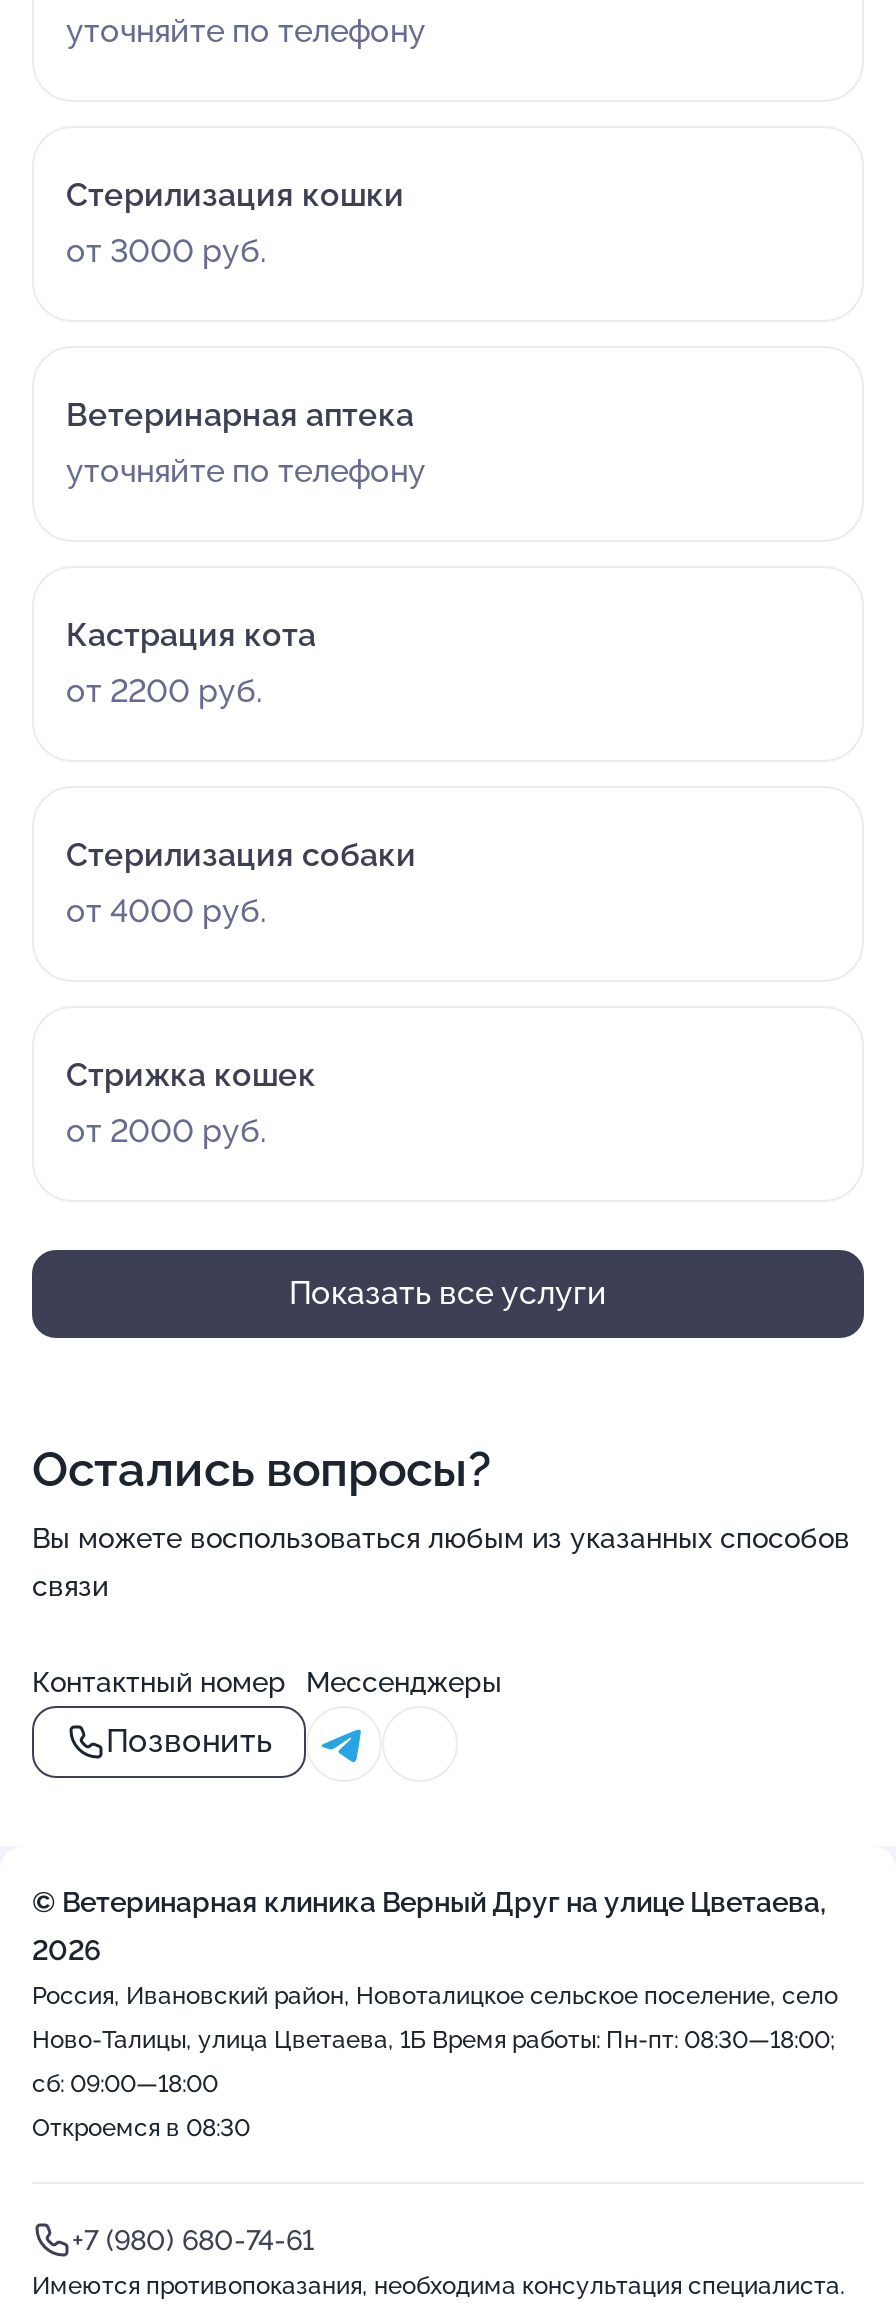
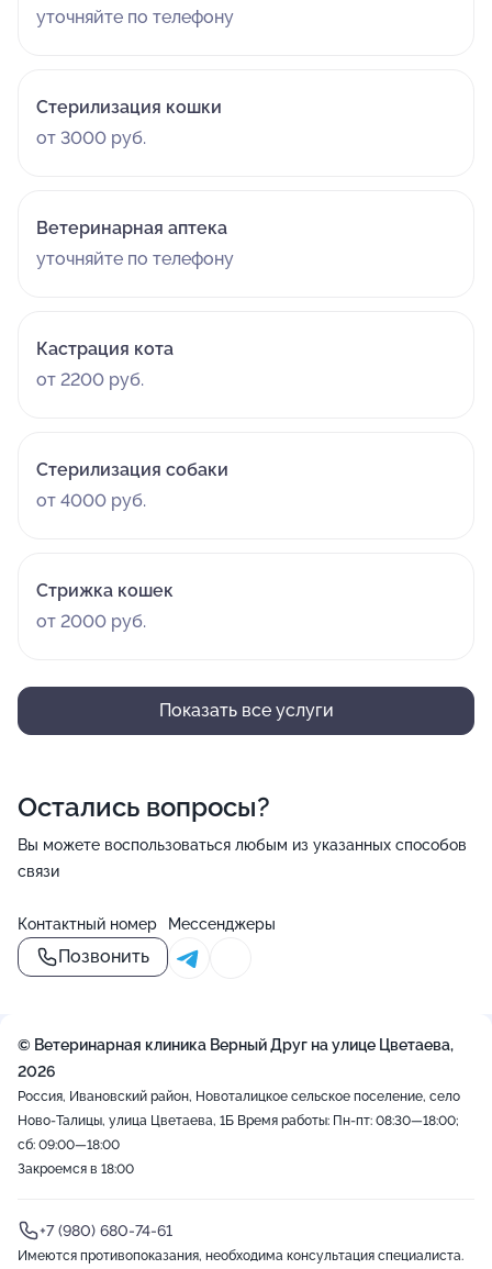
[32,2114,250,2142] Откроемся в 08:30 -> [18,1161,134,1177] Закроемся в 18:00

